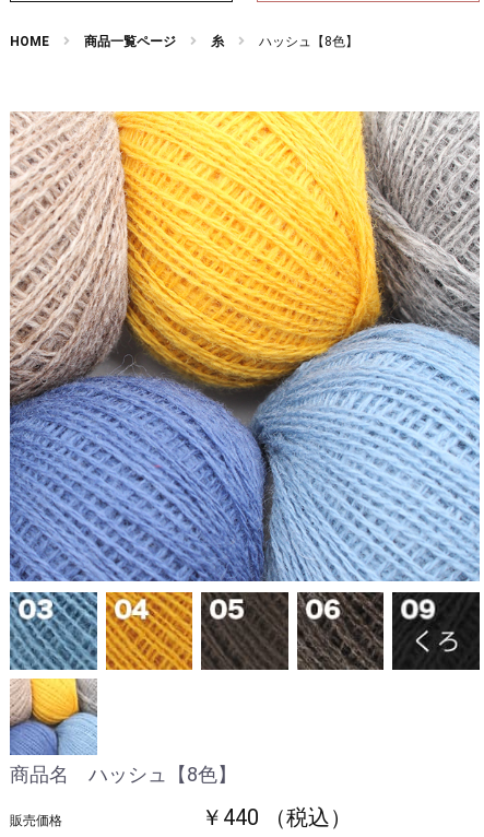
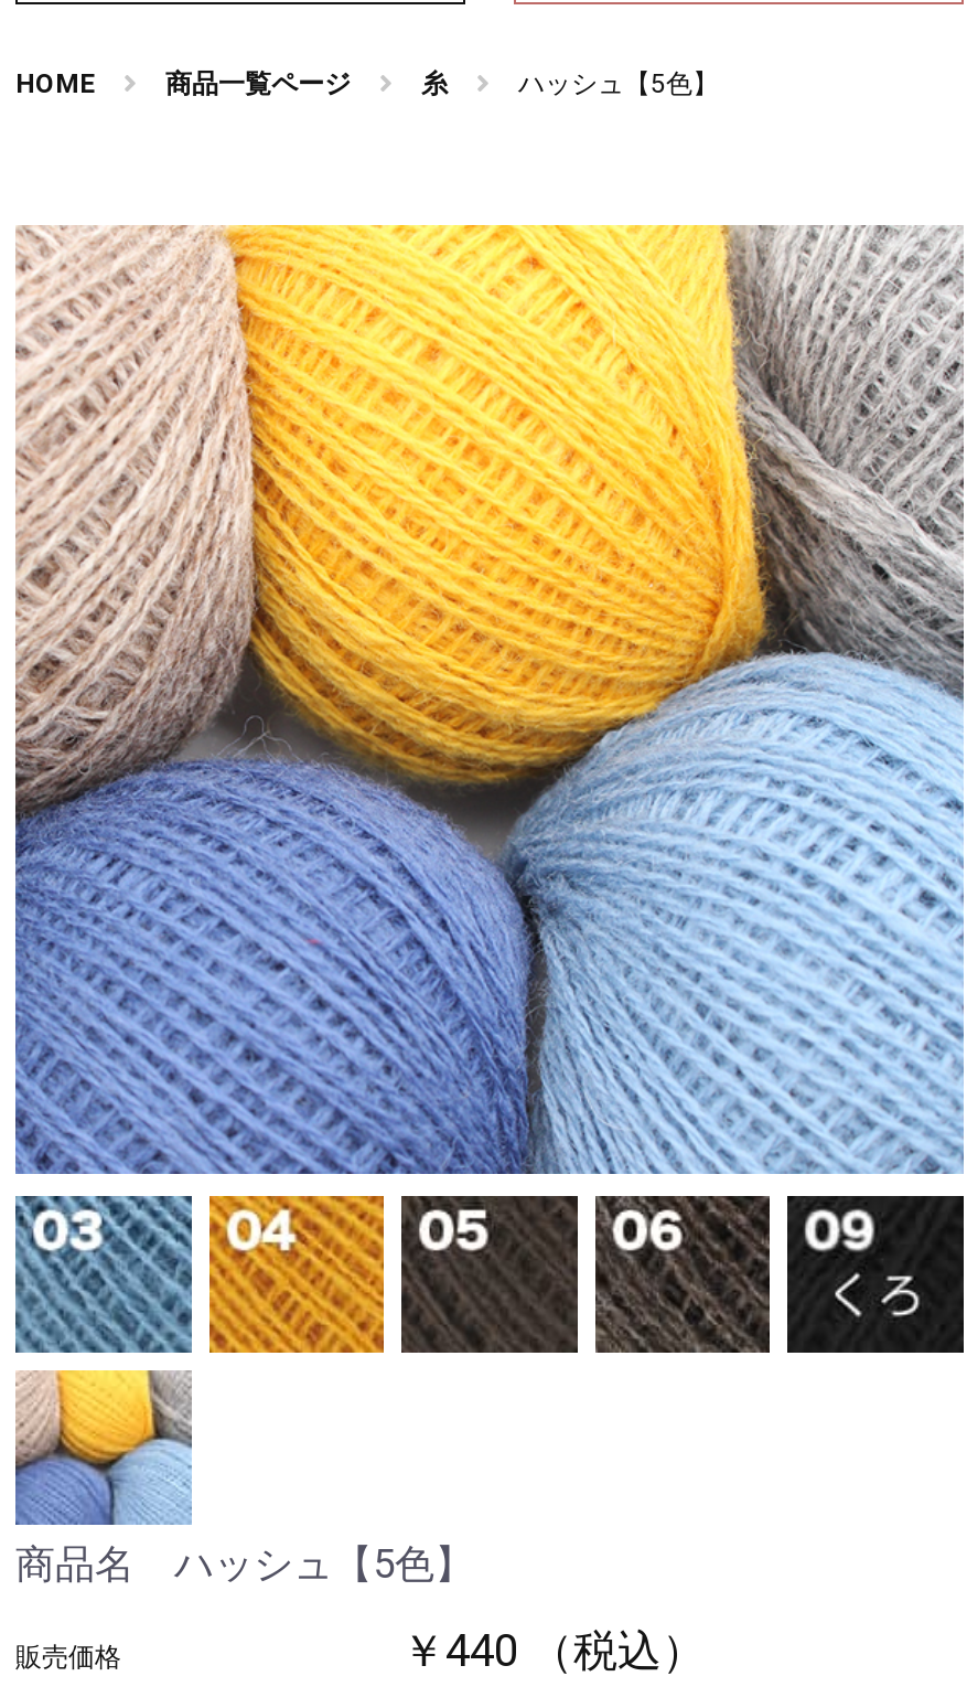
[259,34,358,49] ハッシュ【8色】 -> [518,68,719,99] ハッシュ【5色】
[10,763,237,786] 商品名 ハッシュ【8色】 -> [15,1541,474,1587] 商品名 ハッシュ【5色】

